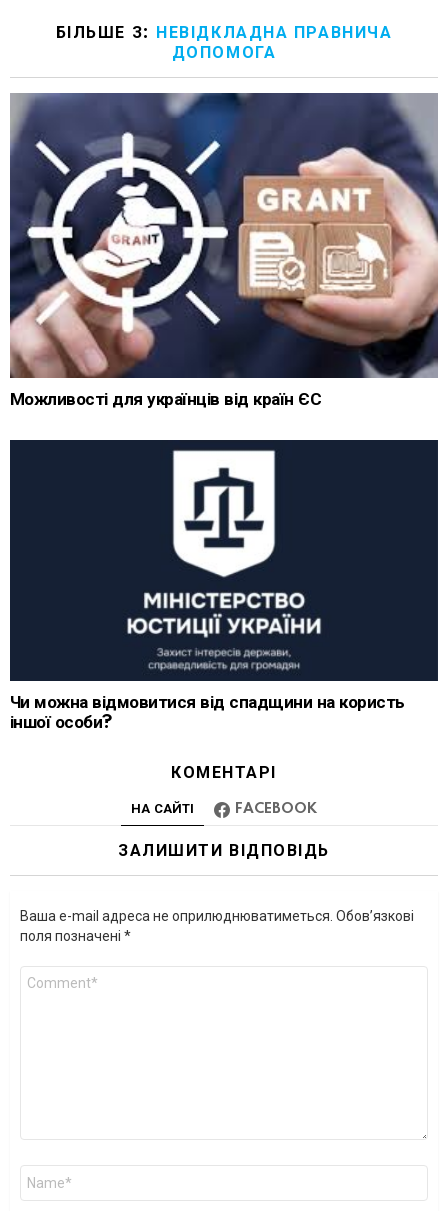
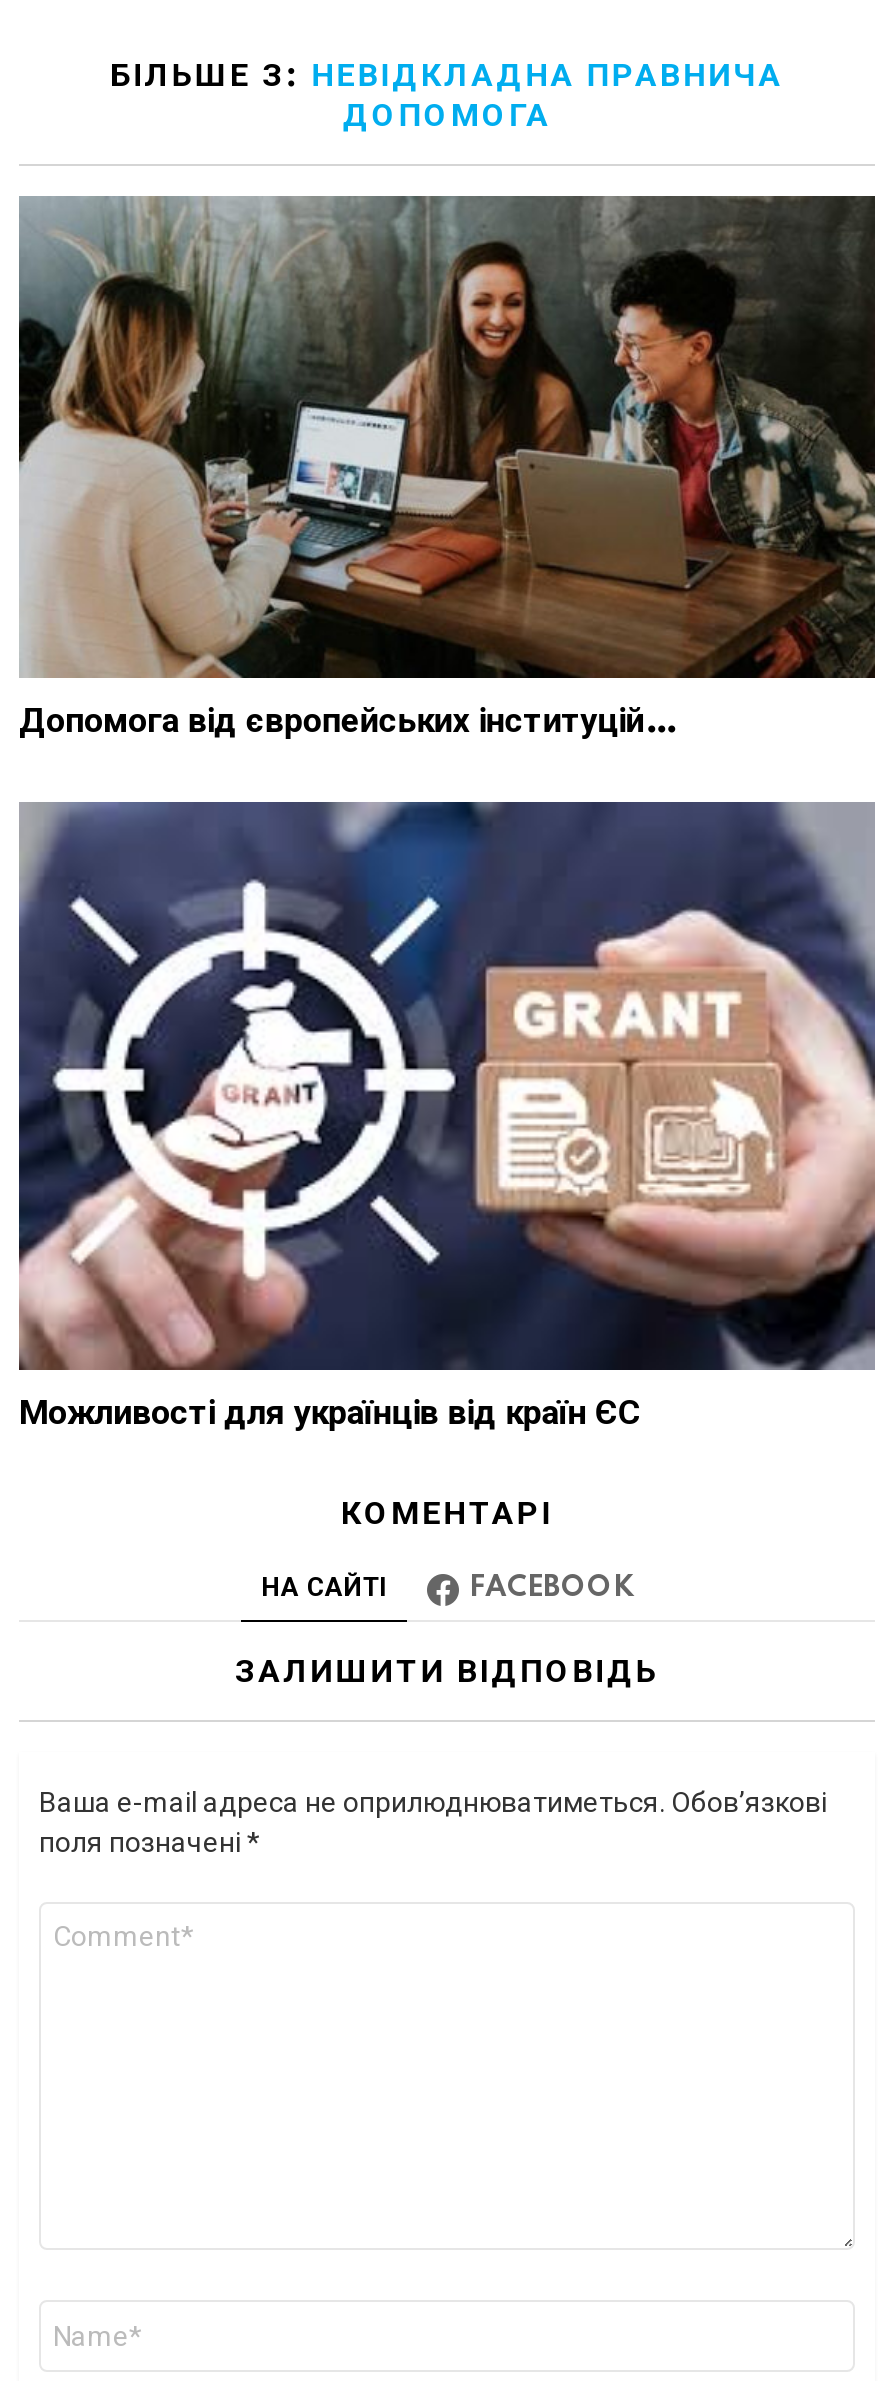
none -> [17,196,877,740] [image] | Допомога від європейських інституцій…
moved [8,92,439,408] -> [15,800,877,1433]: [image] | Можливості для українців від країн ЄС
[9,439,439,732] [image] | Чи можна відмовитися від спадщини на користь | іншої особи? -> none

